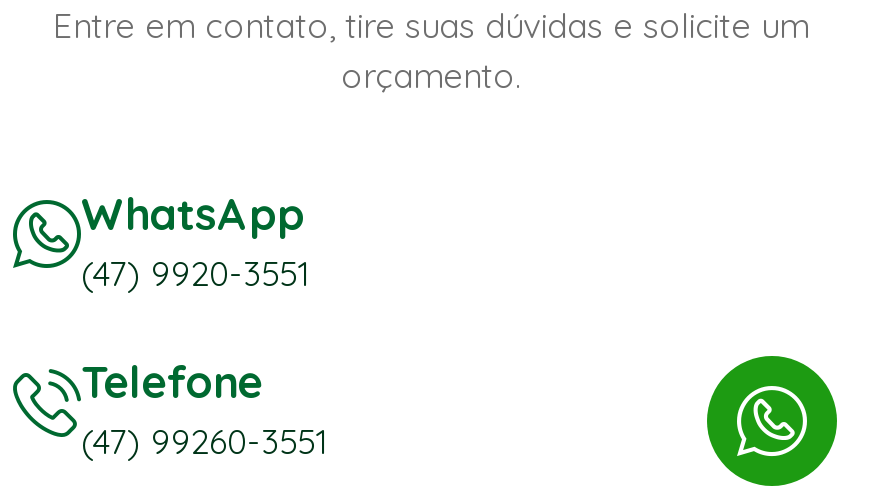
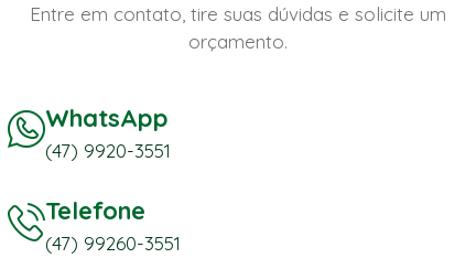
[705,354,839,488] [image] -> none

